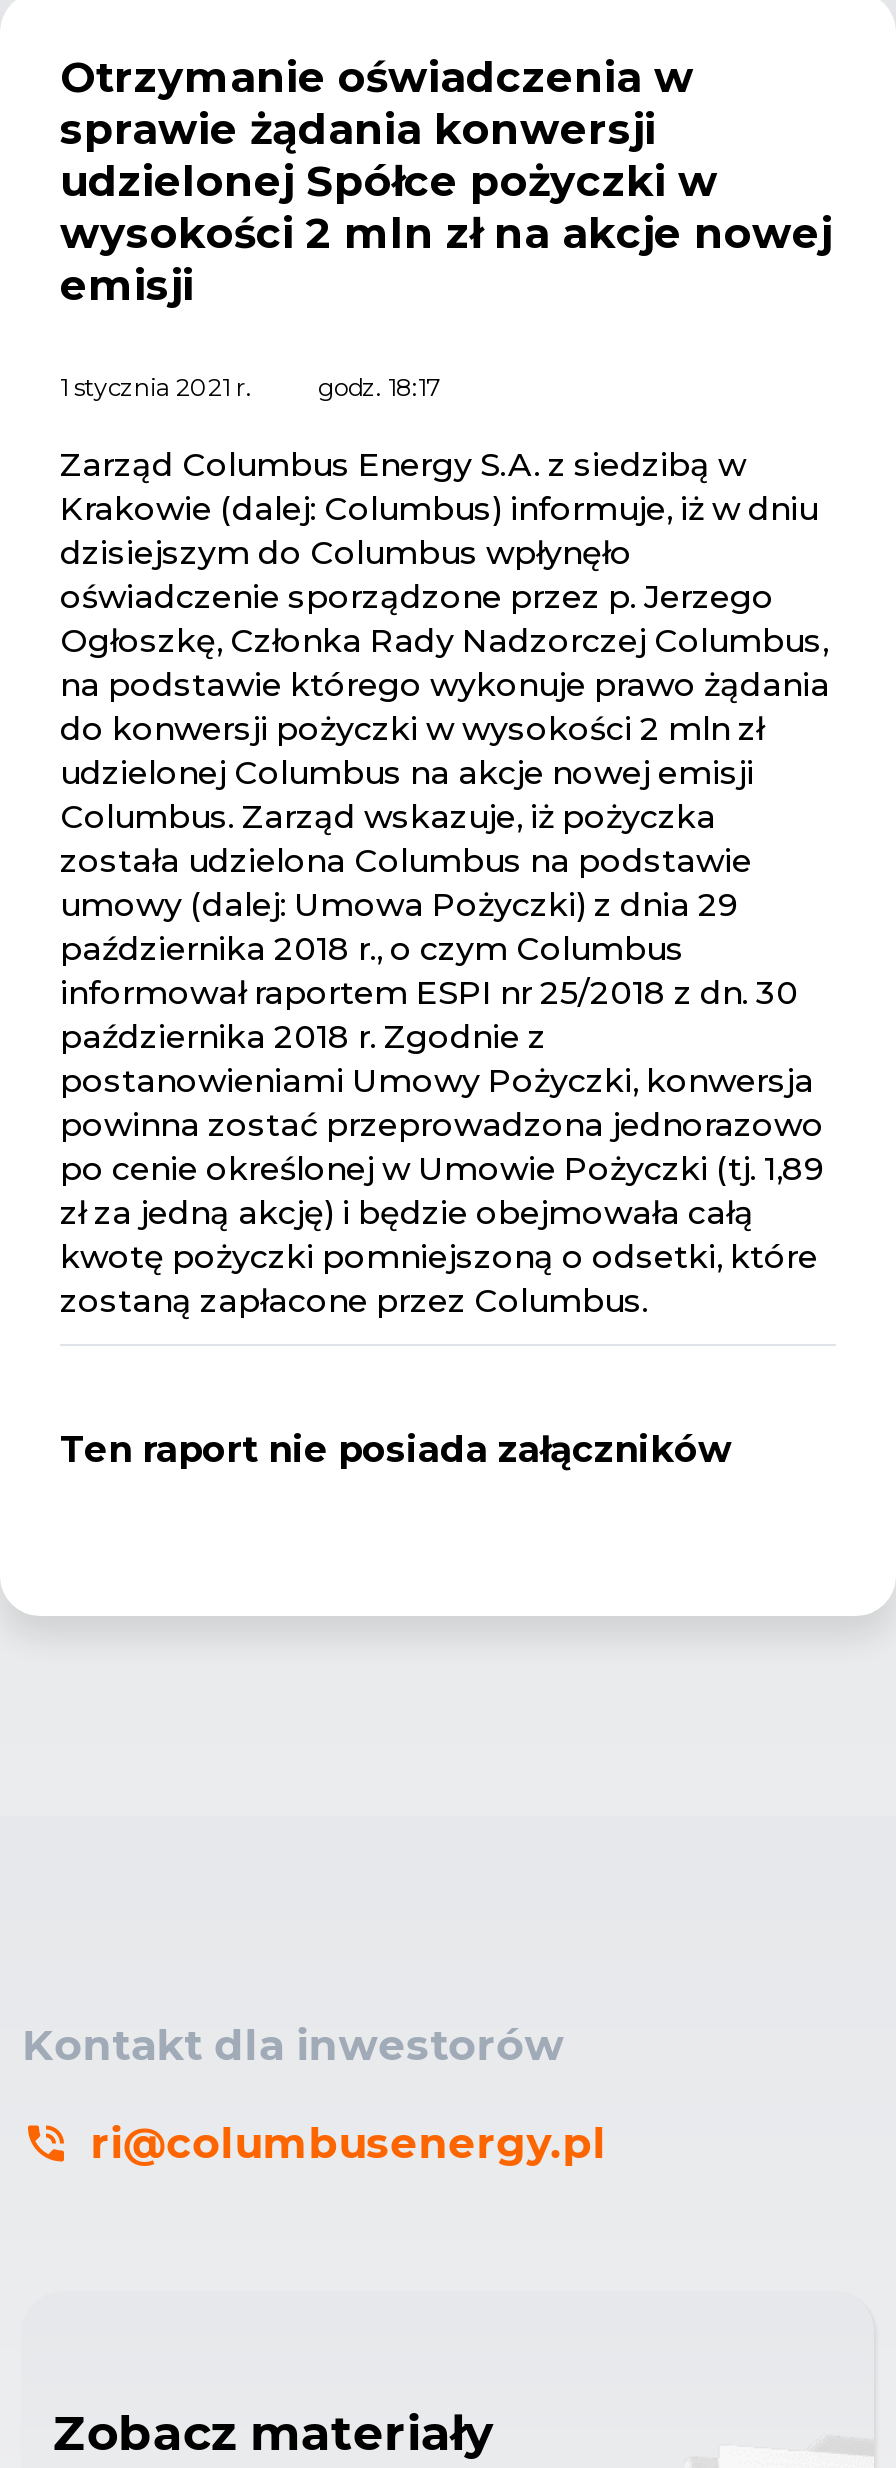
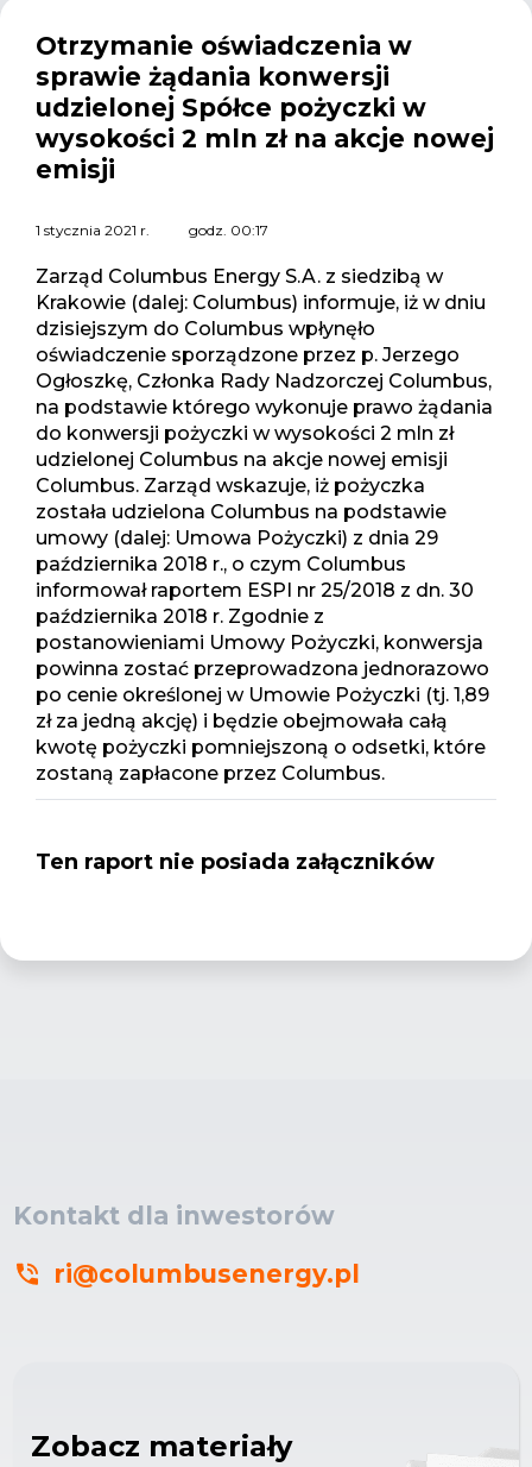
[60,372,440,402] 1 stycznia 2021 r. godz. 18:17 -> [36,221,268,239] 1 stycznia 2021 r. godz. 00:17

